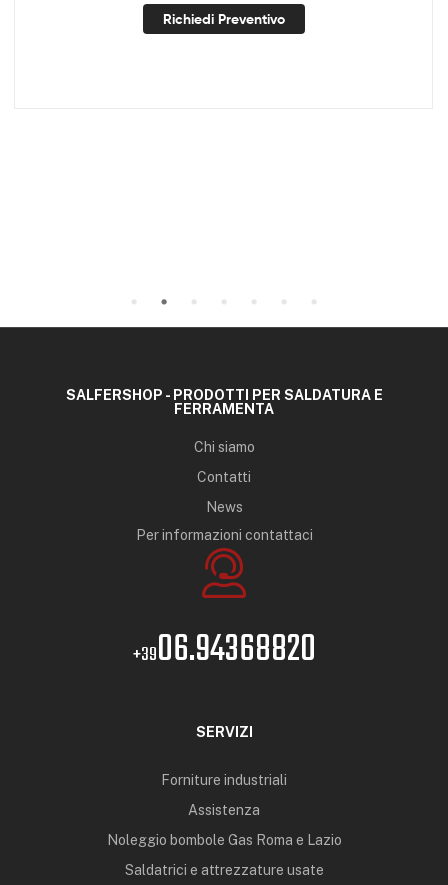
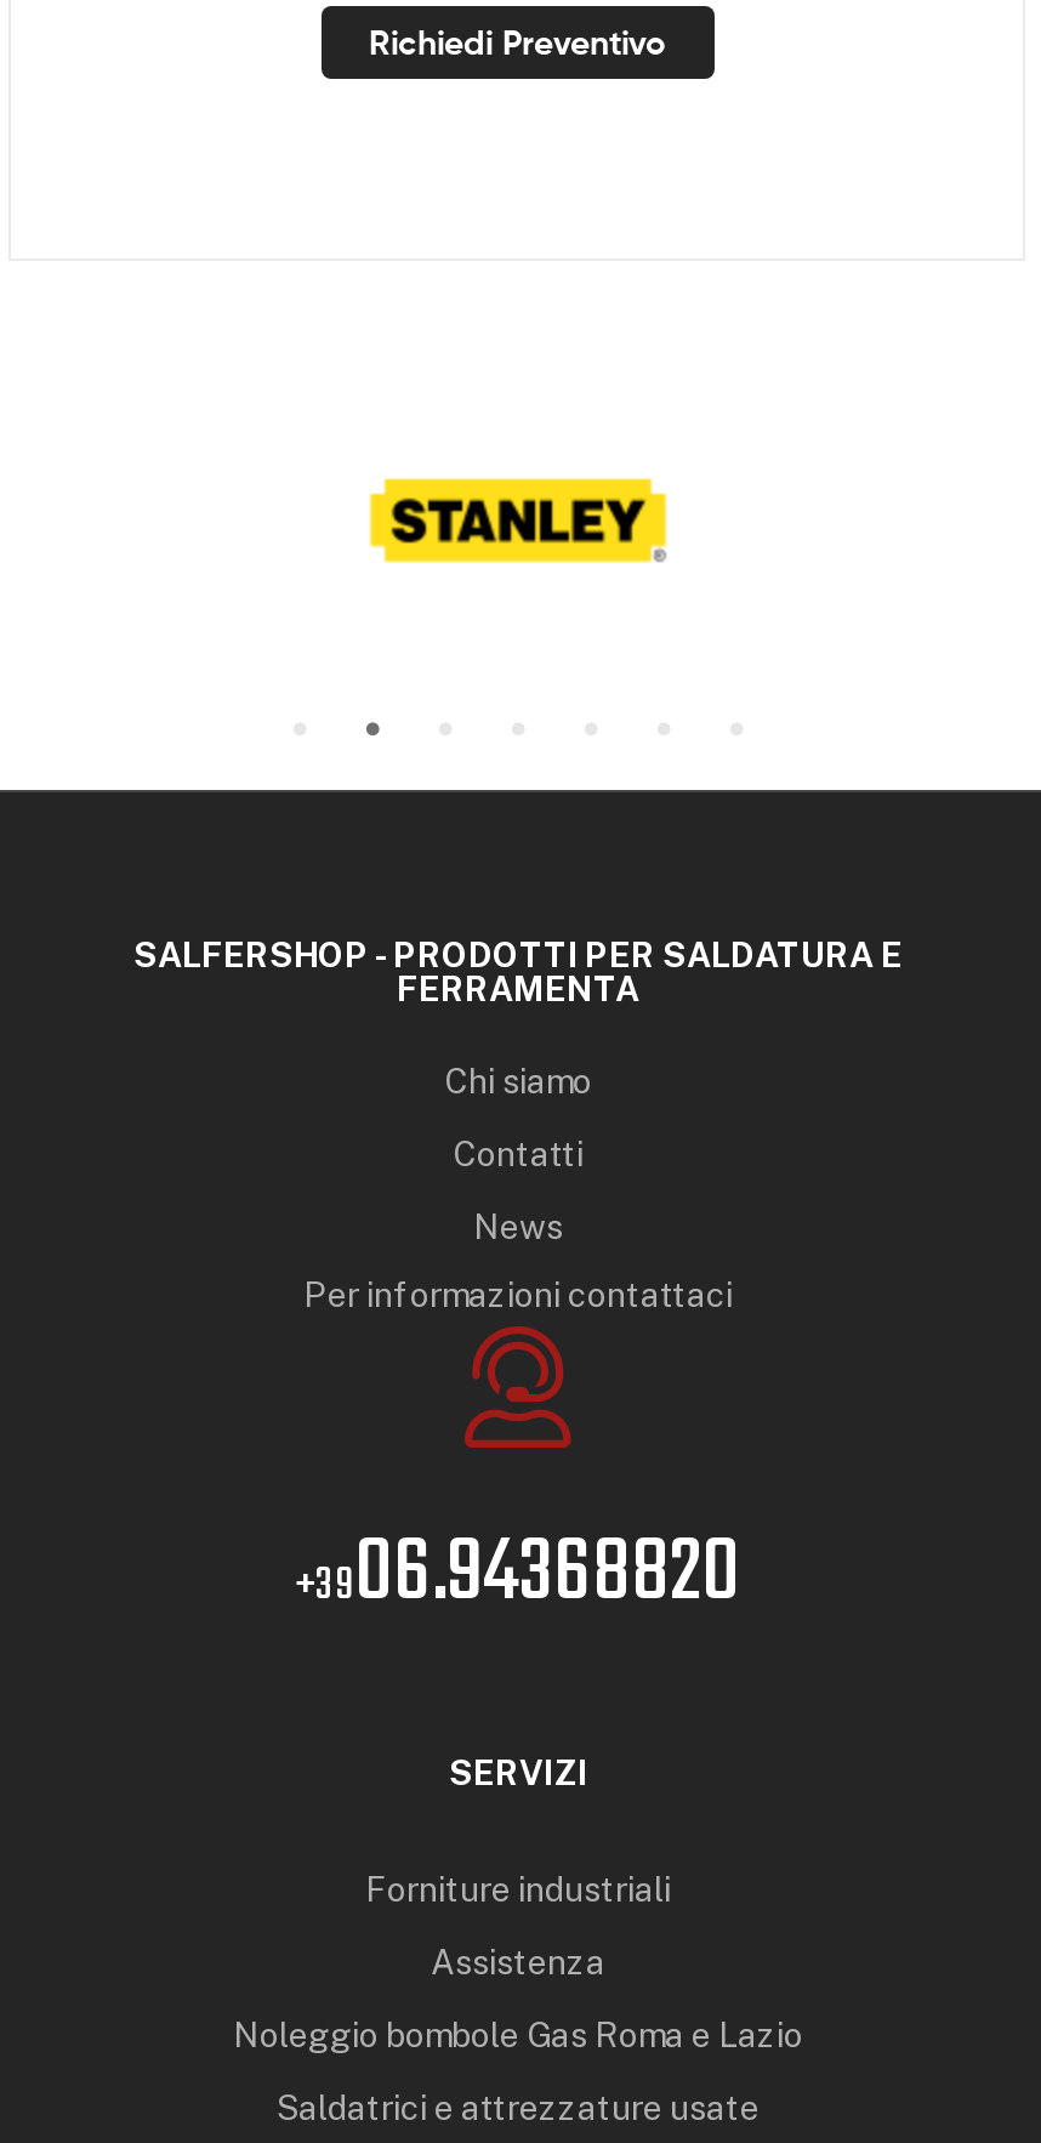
none -> [368,477,669,564] [image]

